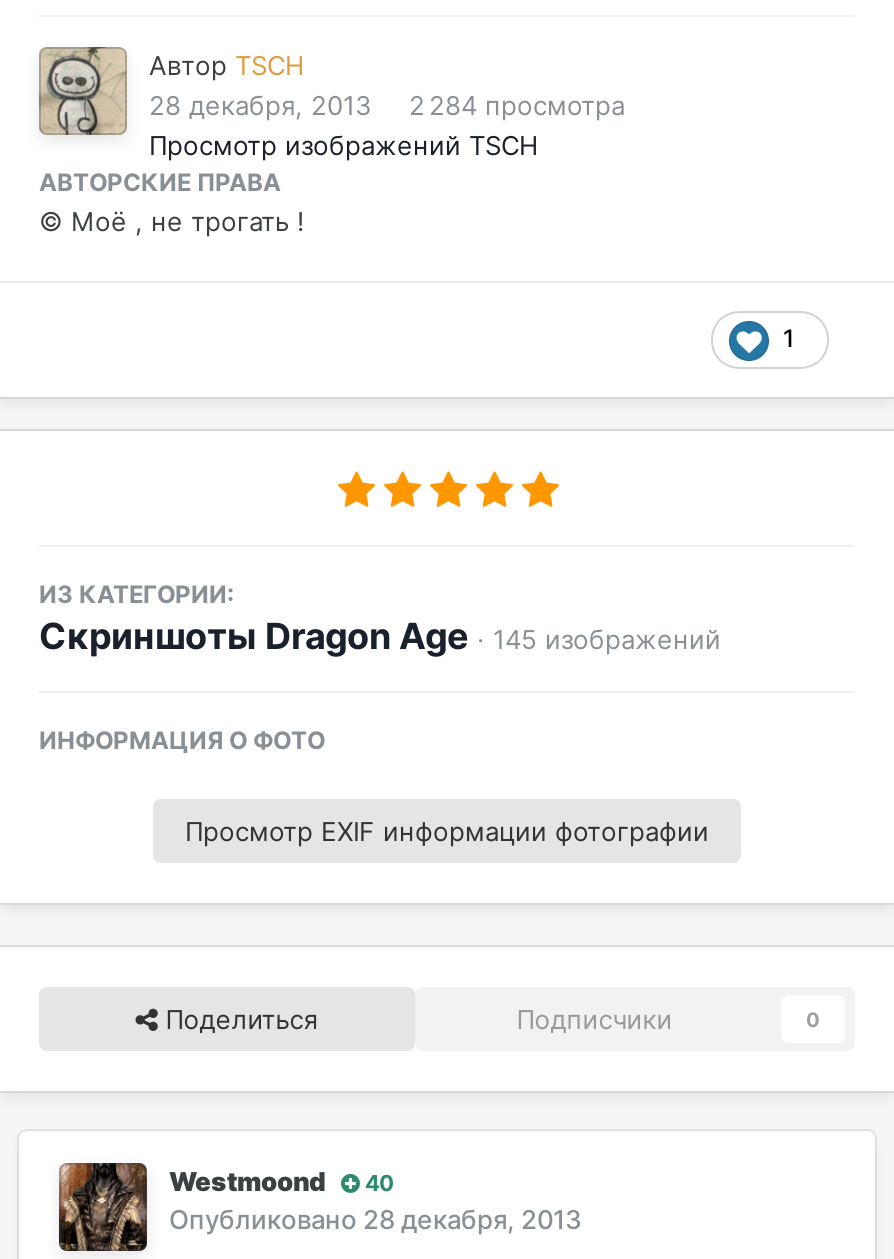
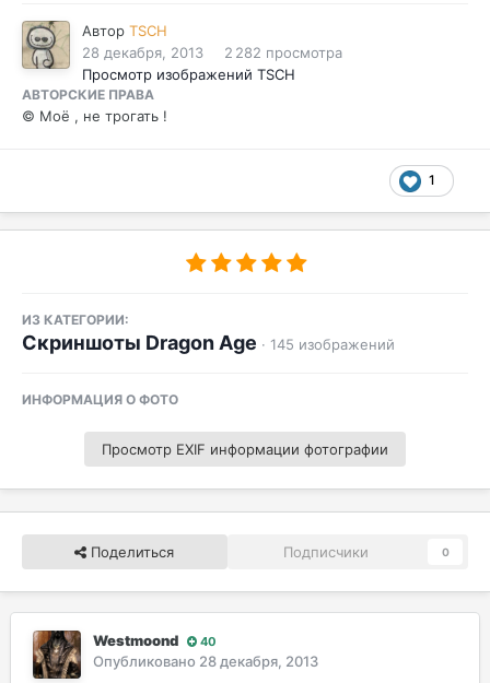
[149,89,625,121] 28 декабря, 2013 2 284 просмотра -> [82,44,342,61] 28 декабря, 2013 2 282 просмотра

